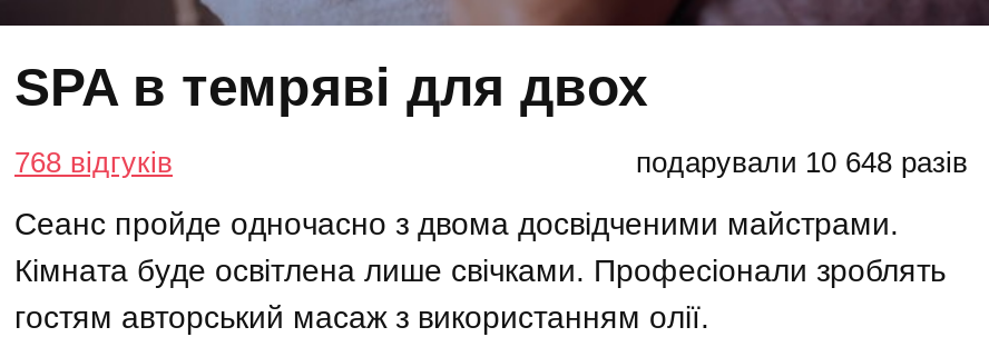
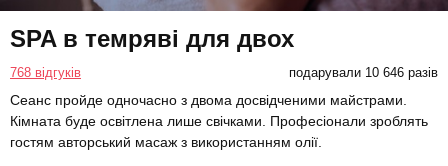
[636,145,968,178] подарували 10 648 разів -> [289,65,438,80] подарували 10 646 разів

